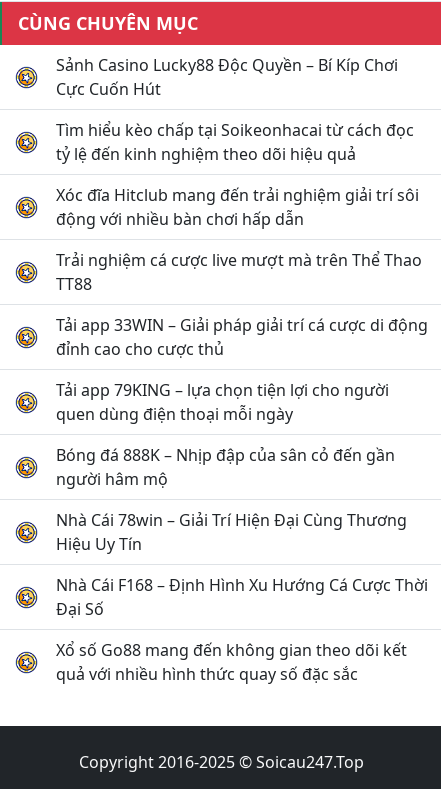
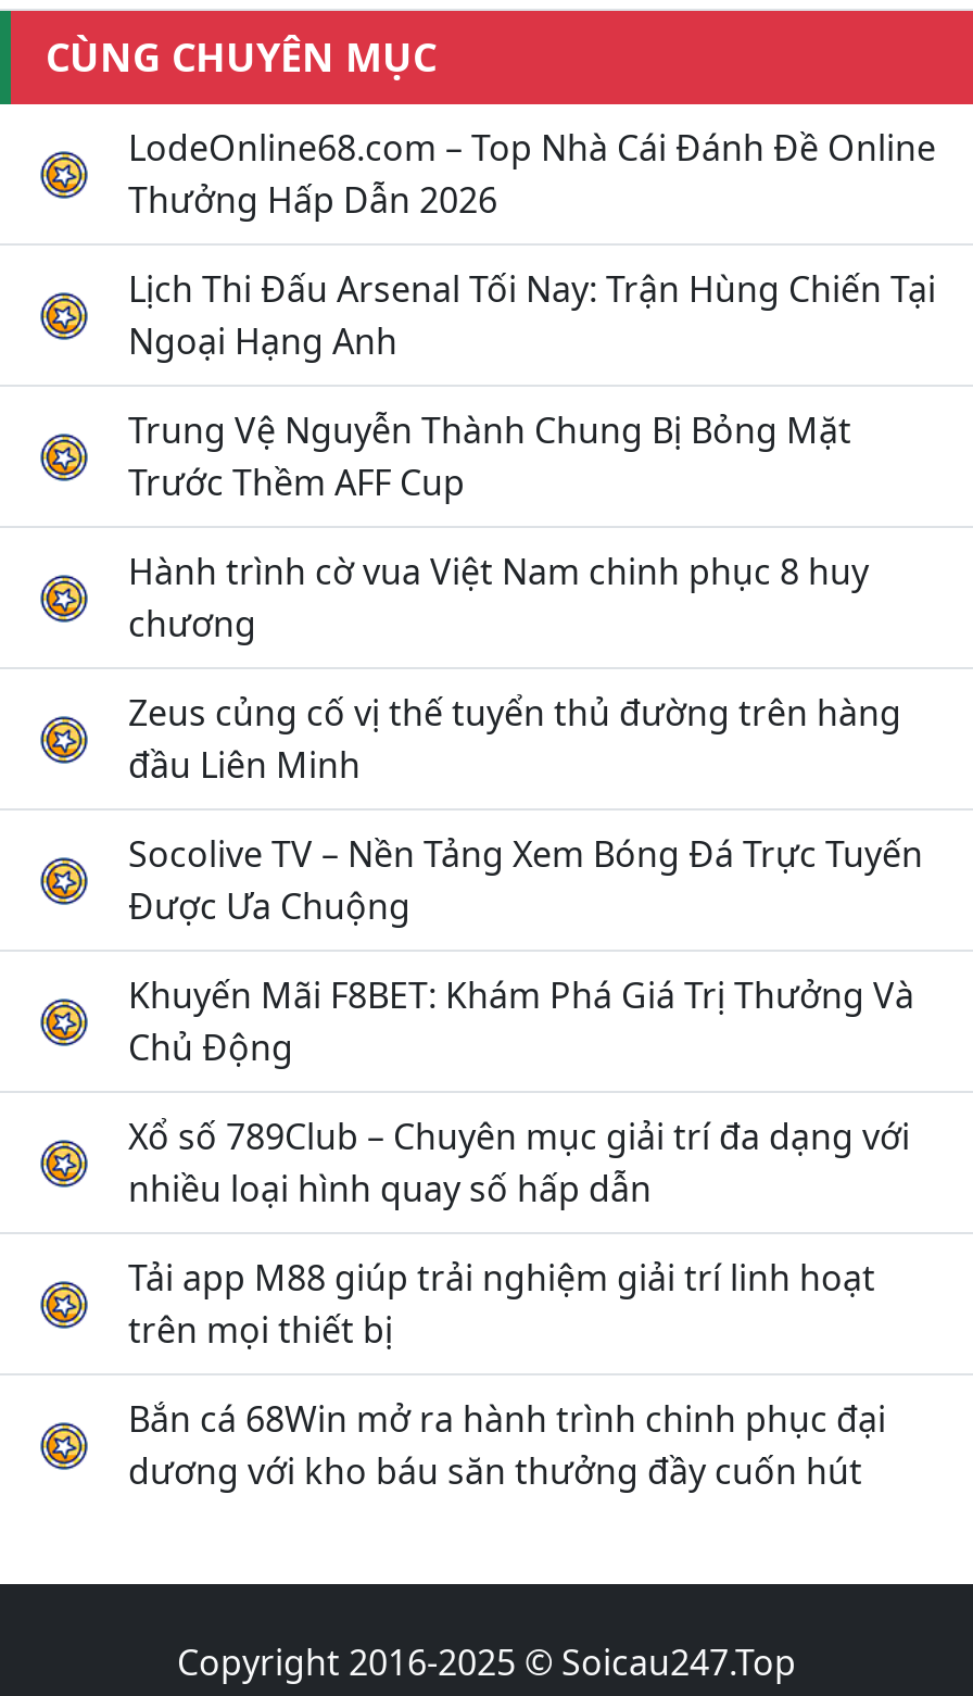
[56,54,398,100] Sảnh Casino Lucky88 Độc Quyền – Bí Kíp Chơi | Cực Cuốn Hút -> [128,124,936,224] LodeOnline68.com – Top Nhà Cái Đánh Đề Online | Thưởng Hấp Dẫn 2026
[56,119,414,165] Tìm hiểu kèo chấp tại Soikeonhacai từ cách đọc | tỷ lệ đến kinh nghiệm theo dõi hiệu quả -> [128,265,936,365] Lịch Thi Đấu Arsenal Tối Nay: Trận Hùng Chiến Tại | Ngoại Hạng Anh
[56,184,419,230] Xóc đĩa Hitclub mang đến trải nghiệm giải trí sôi | động với nhiều bàn chơi hấp dẫn -> [128,407,851,507] Trung Vệ Nguyễn Thành Chung Bị Bỏng Mặt | Trước Thềm AFF Cup
[56,249,422,295] Trải nghiệm cá cược live mượt mà trên Thể Thao | TT88 -> [128,548,869,648] Hành trình cờ vua Việt Nam chinh phục 8 huy | chương
[56,314,428,360] Tải app 33WIN – Giải pháp giải trí cá cược di động | đỉnh cao cho cược thủ -> [128,689,901,789] Zeus củng cố vị thế tuyển thủ đường trên hàng | đầu Liên Minh
[56,379,389,425] Tải app 79KING – lựa chọn tiện lợi cho người | quen dùng điện thoại mỗi ngày -> [128,830,923,930] Socolive TV – Nền Tảng Xem Bóng Đá Trực Tuyến | Được Ưa Chuộng
[56,444,395,490] Bóng đá 888K – Nhịp đập của sân cỏ đến gần | người hâm mộ -> [128,972,914,1071] Khuyến Mãi F8BET: Khám Phá Giá Trị Thưởng Và | Chủ Động
[56,509,407,555] Nhà Cái 78win – Giải Trí Hiện Đại Cùng Thương | Hiệu Uy Tín -> [128,1113,910,1213] Xổ số 789Club – Chuyên mục giải trí đa dạng với | nhiều loại hình quay số hấp dẫn
[56,574,428,620] Nhà Cái F168 – Định Hình Xu Hướng Cá Cược Thời | Đại Số -> [128,1254,875,1354] Tải app M88 giúp trải nghiệm giải trí linh hoạt | trên mọi thiết bị
[56,639,407,685] Xổ số Go88 mang đến không gian theo dõi kết | quả với nhiều hình thức quay số đặc sắc -> [128,1395,886,1495] Bắn cá 68Win mở ra hành trình chinh phục đại | dương với kho báu săn thưởng đầy cuốn hút

